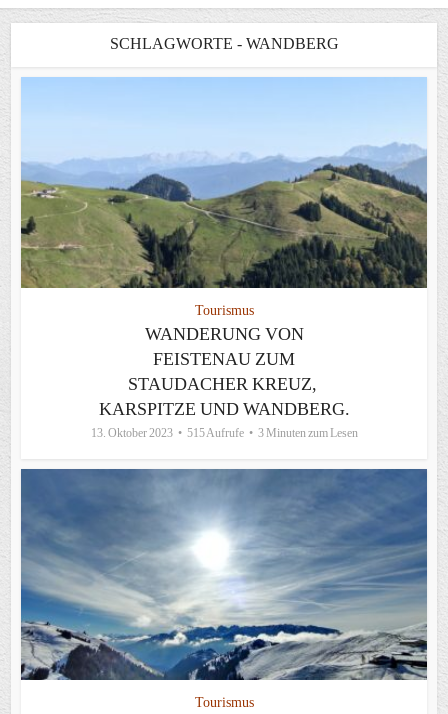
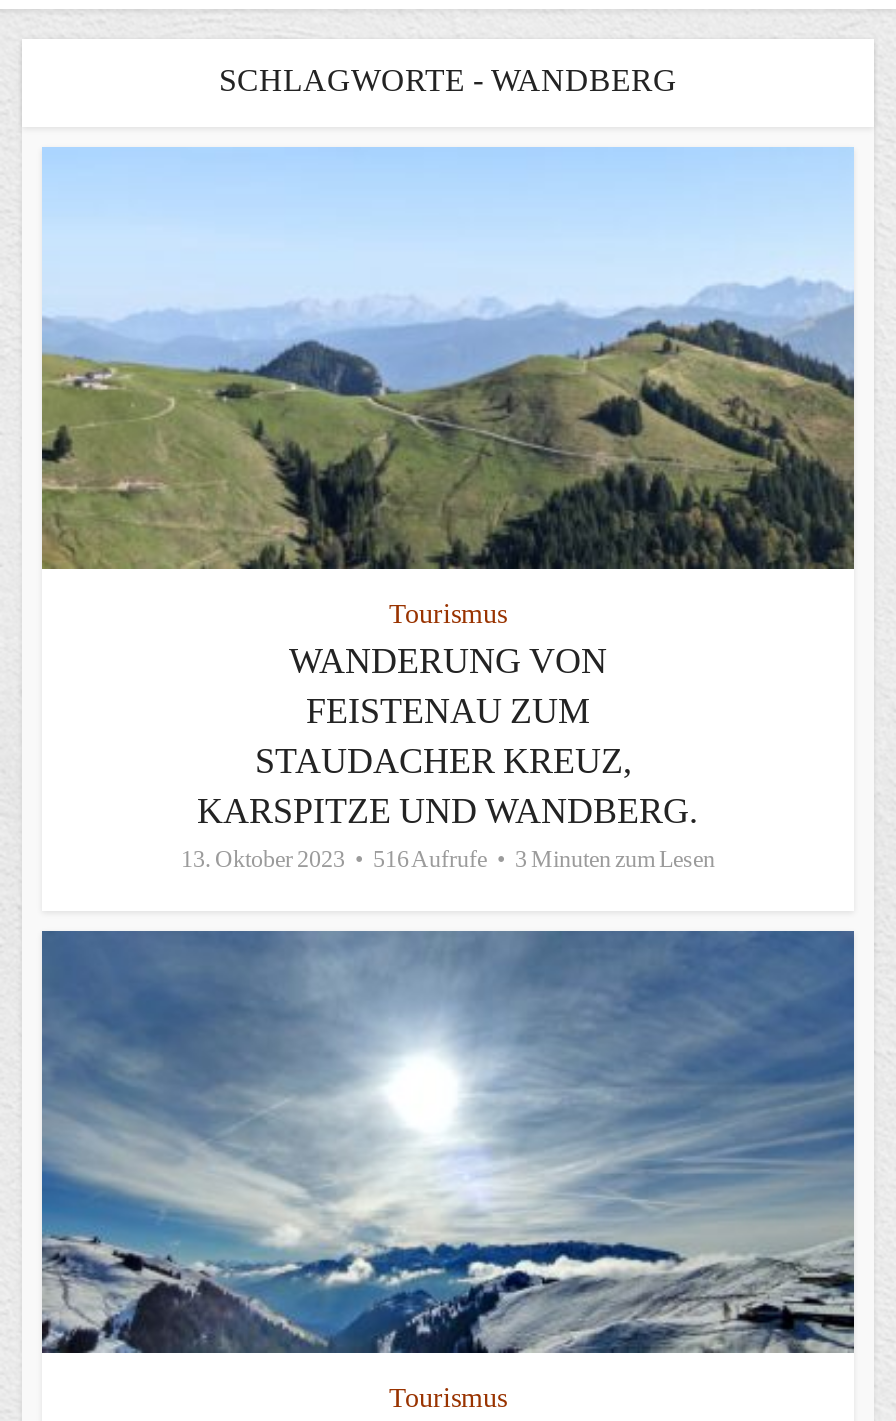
[90,426,357,440] 13. Oktober 2023 515 Aufrufe 3 Minuten zum Lesen -> [181,845,715,873] 13. Oktober 2023 516 Aufrufe 3 Minuten zum Lesen

